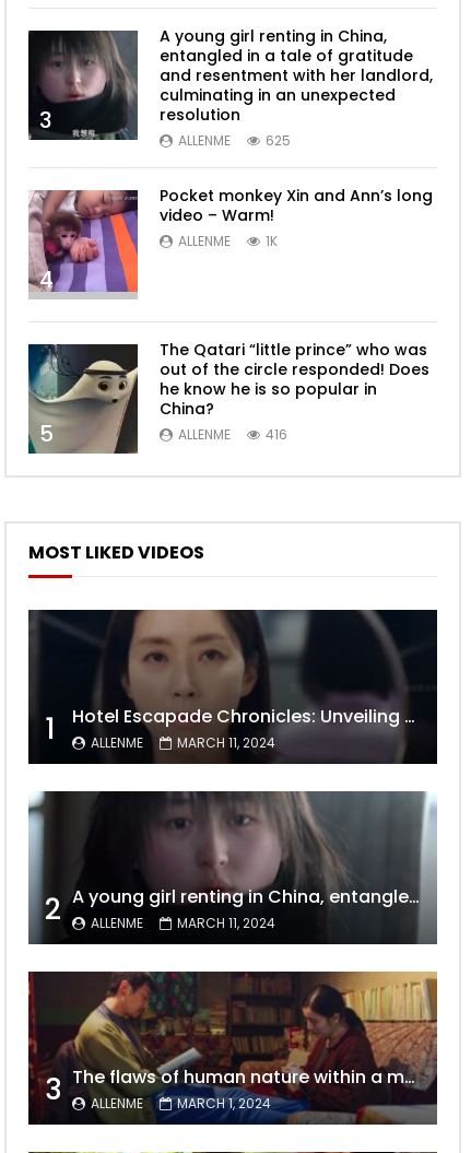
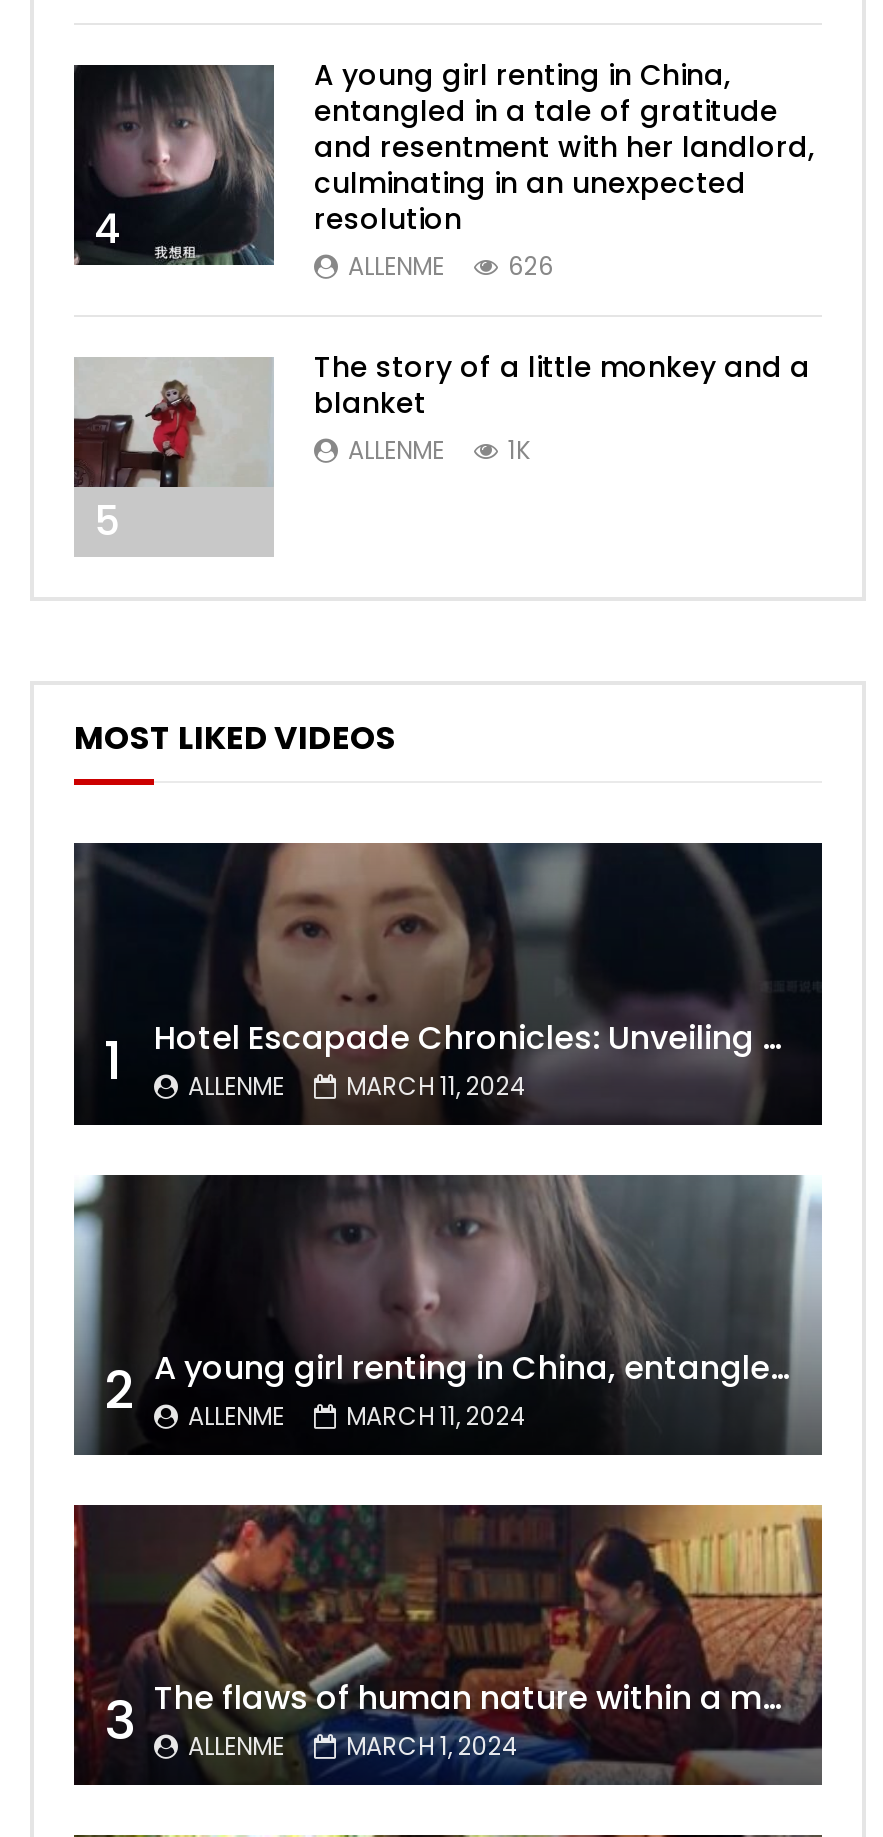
[39,105,52,136] 3 -> [94,202,120,258] 4
[178,131,291,150] ALLENME 625 -> [348,250,554,284] ALLENME 626
[160,185,433,227] Pocket monkey Xin and Ann’s long | video – Warm! -> [314,348,810,424] The story of a little monkey and a | blanket
[39,265,54,295] 4 -> [94,494,120,550] 5
[27,343,139,454] [image] | 5 -> none
[160,339,429,444] The Qatari “little prince” who was | out of the circle responded! Does | he know he is so popular in | China? | ALLENME | 416 -> none

